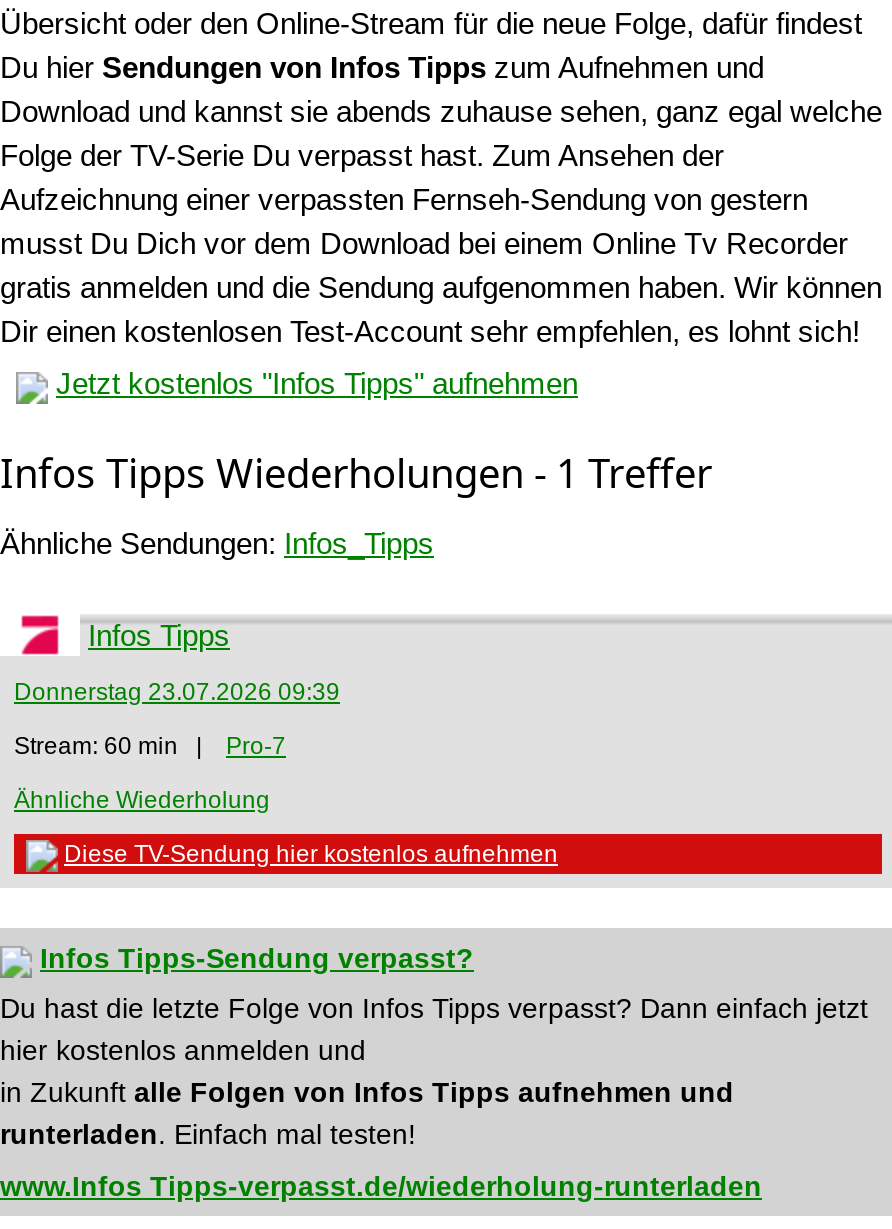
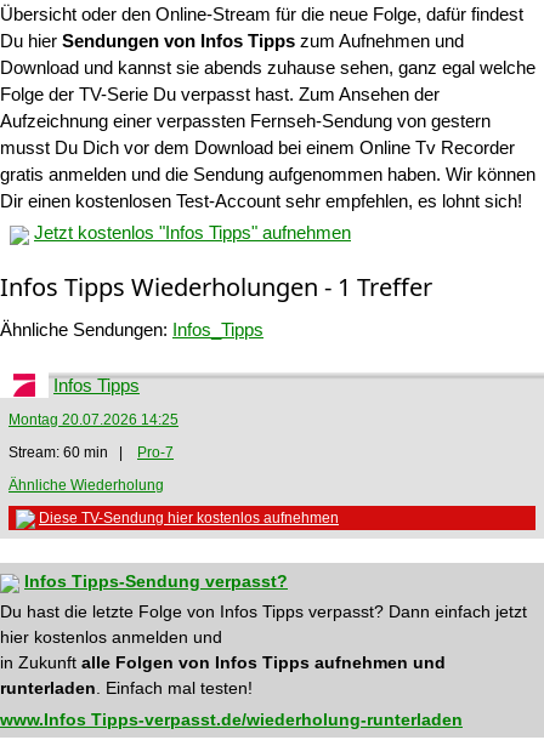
[14,678,340,706] Donnerstag 23.07.2026 09:39 -> [8,411,178,428] Montag 20.07.2026 14:25

